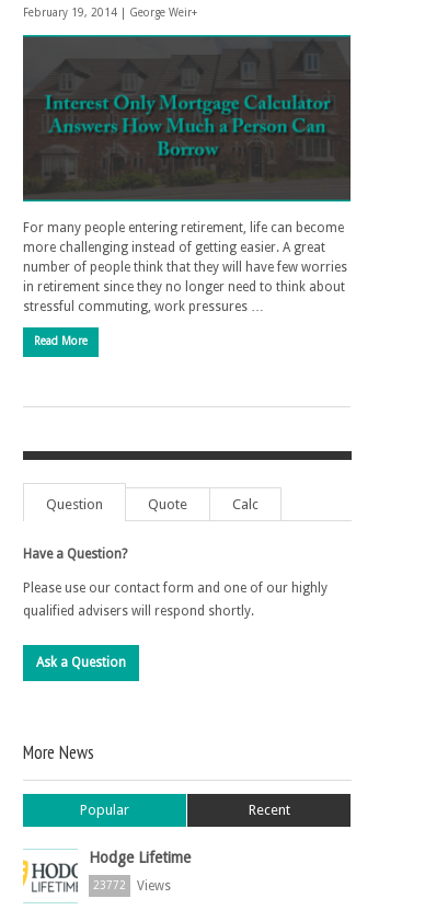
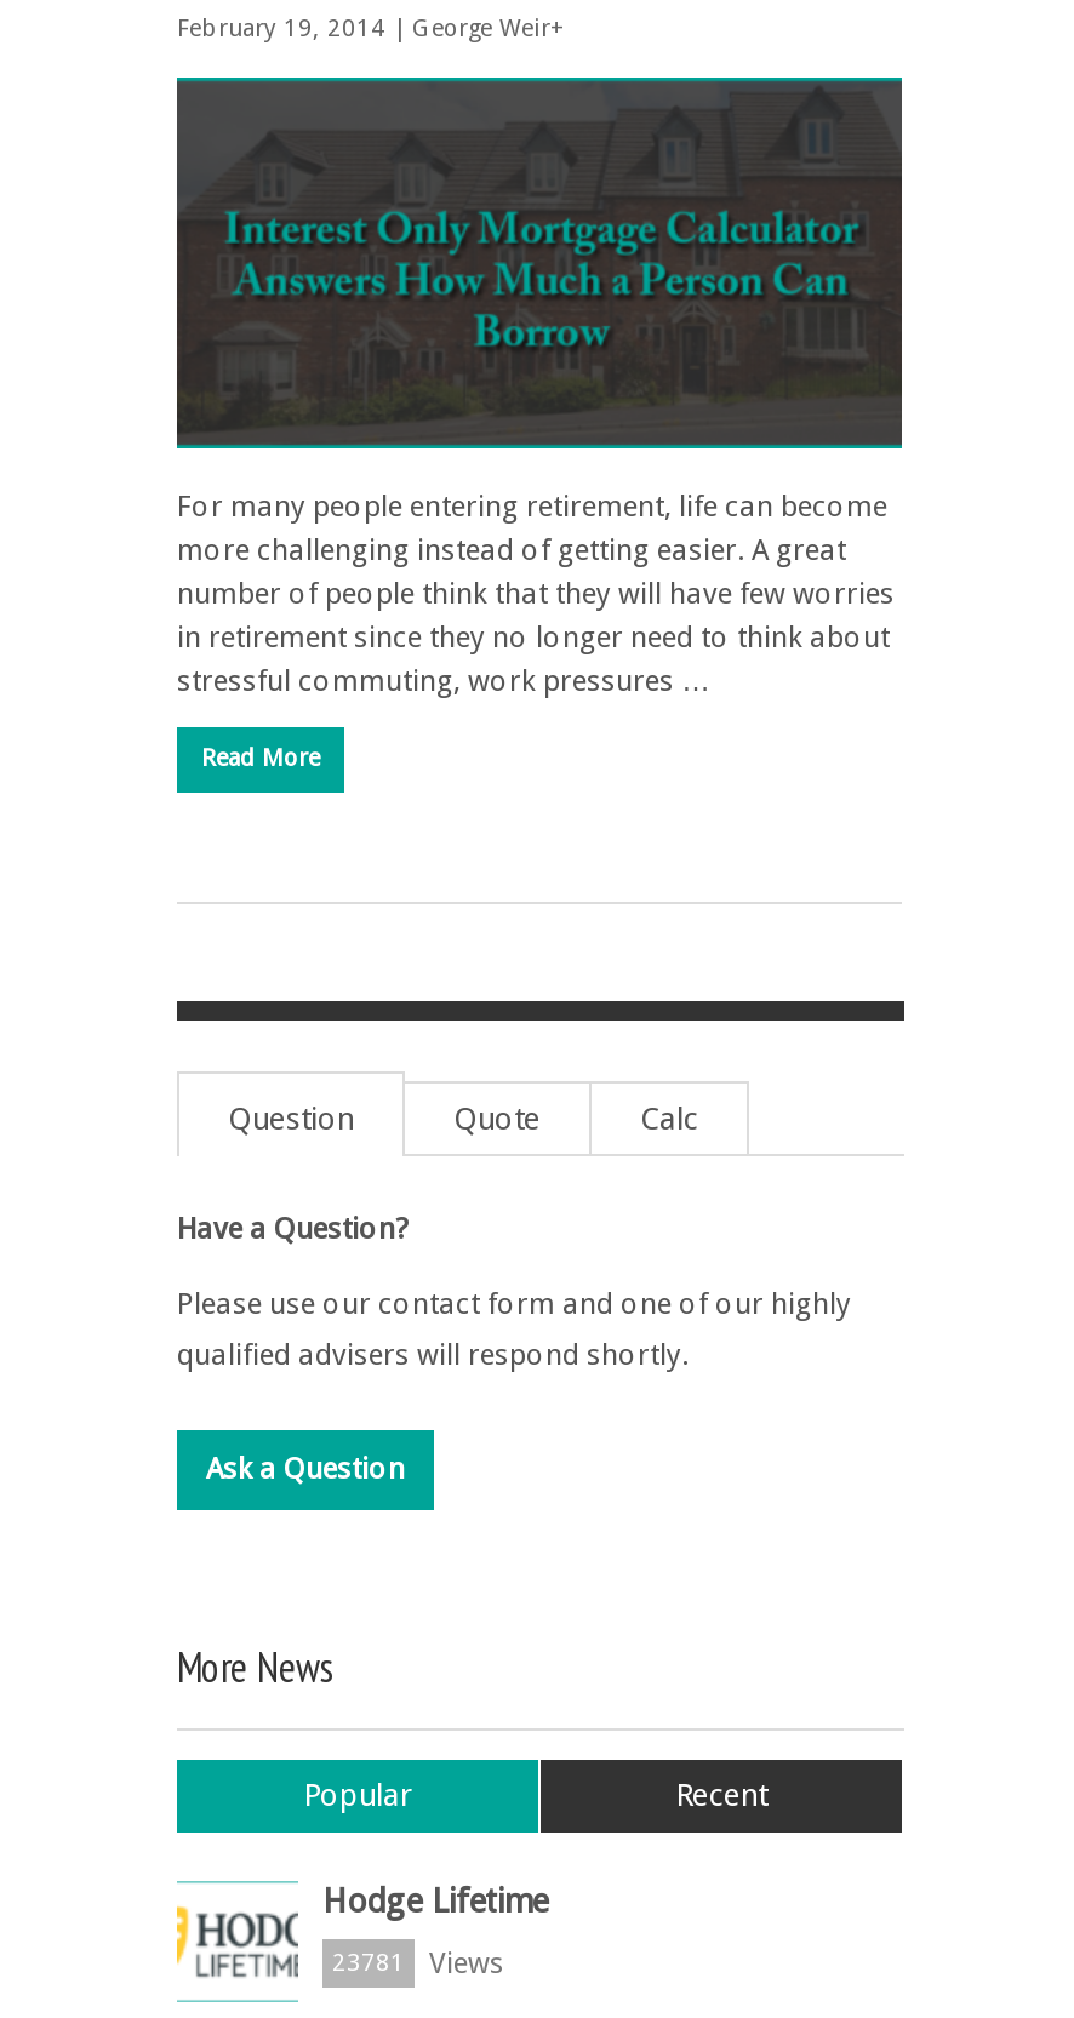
[93,878,171,894] 23772 Views -> [332,1946,504,1980] 23781 Views

